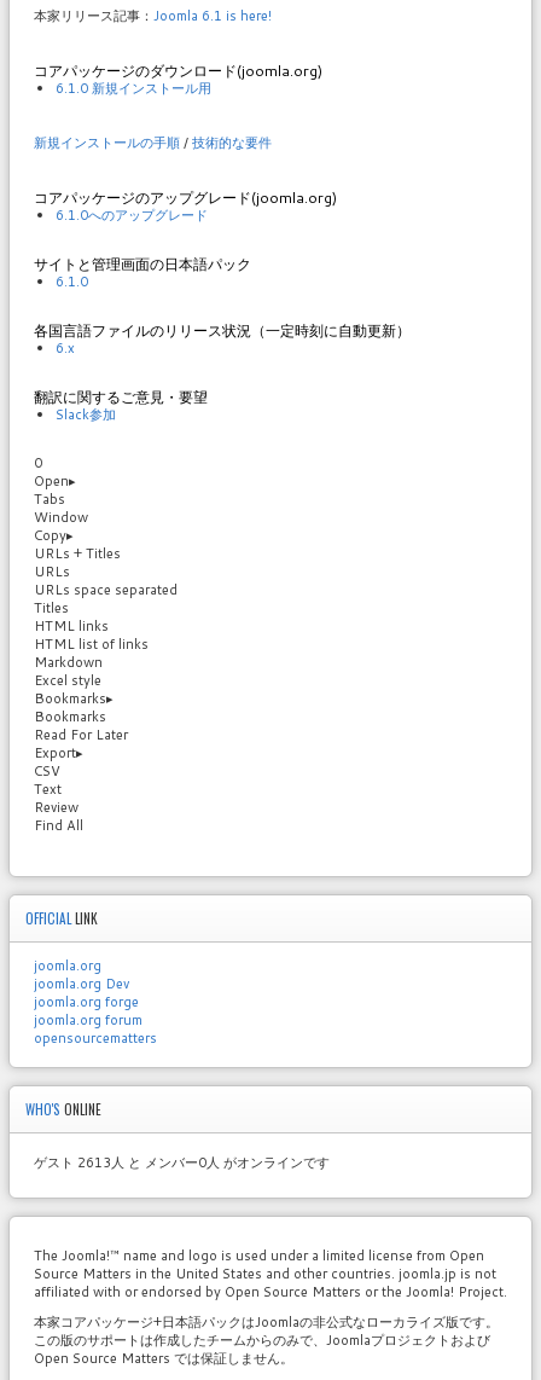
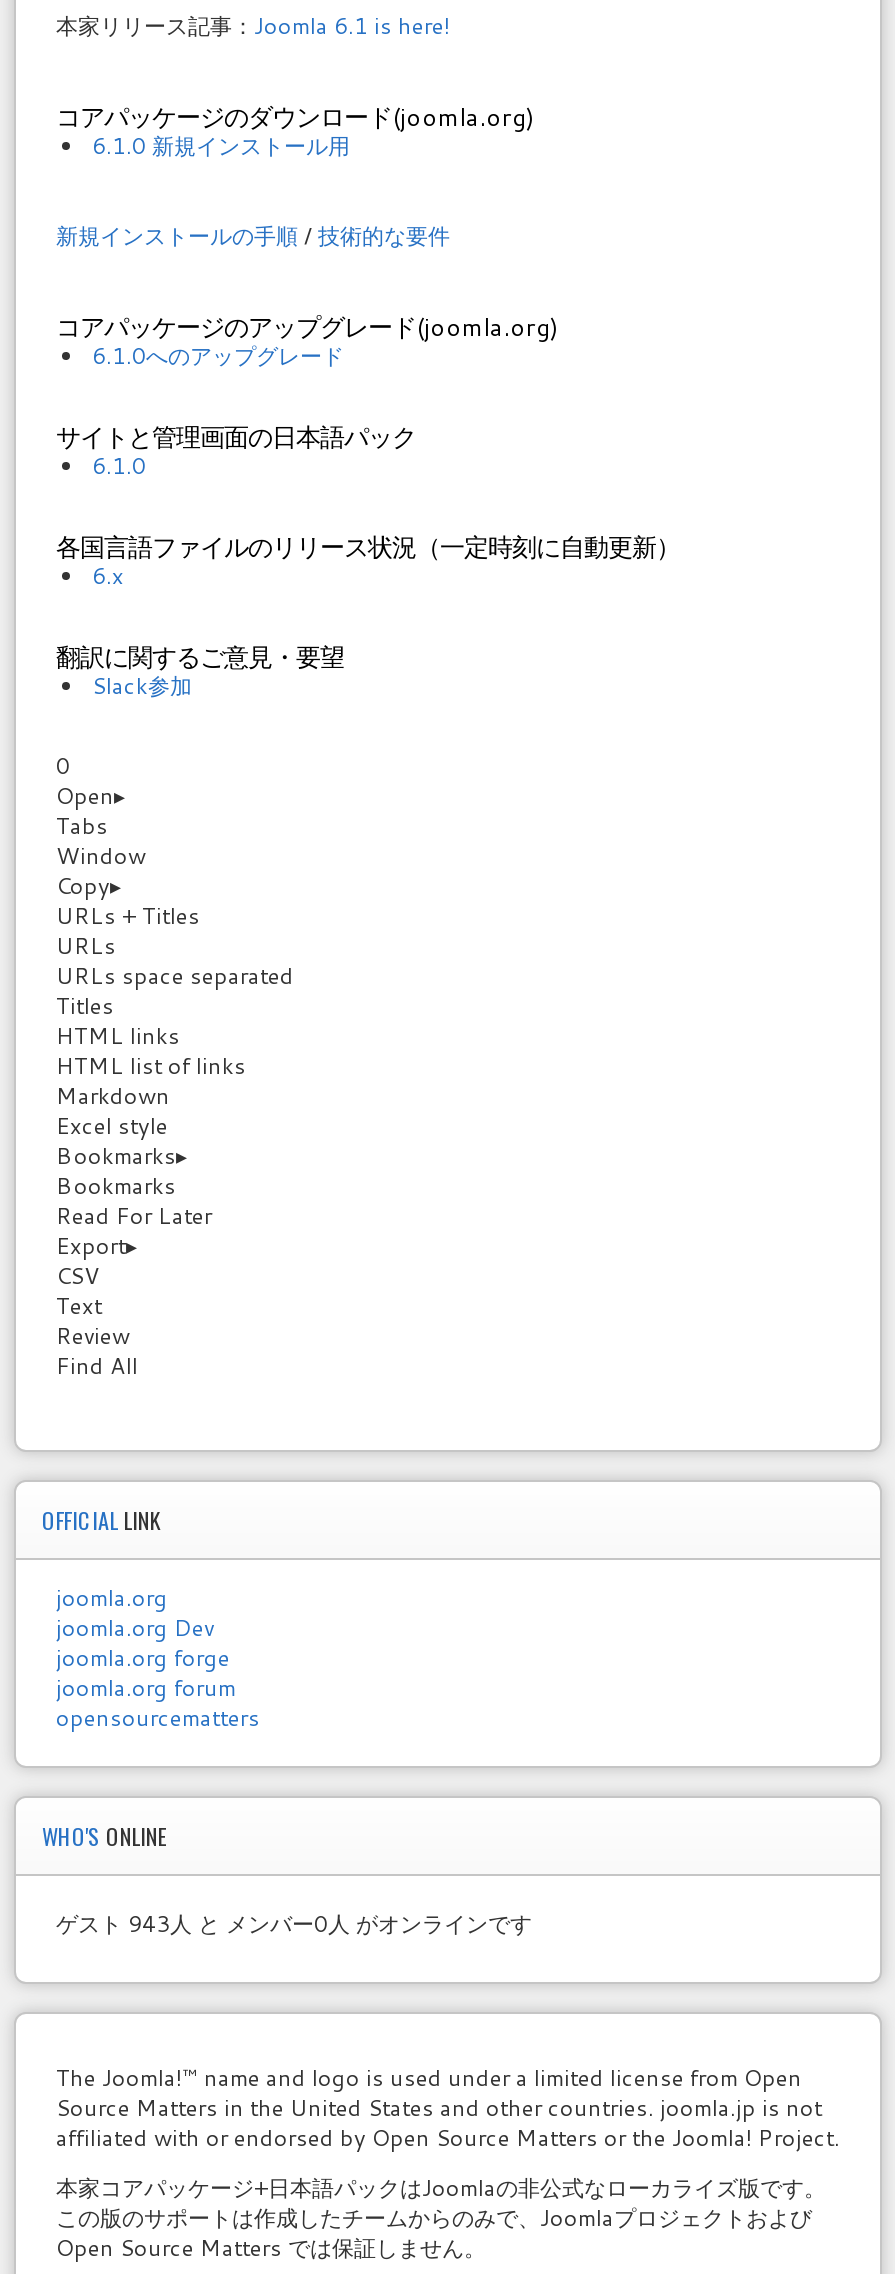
[34,1153,330,1172] ゲスト 2613人 と メンバー0人 がオンラインです -> [56,1908,532,1940] ゲスト 943人 と メンバー0人 がオンラインです

